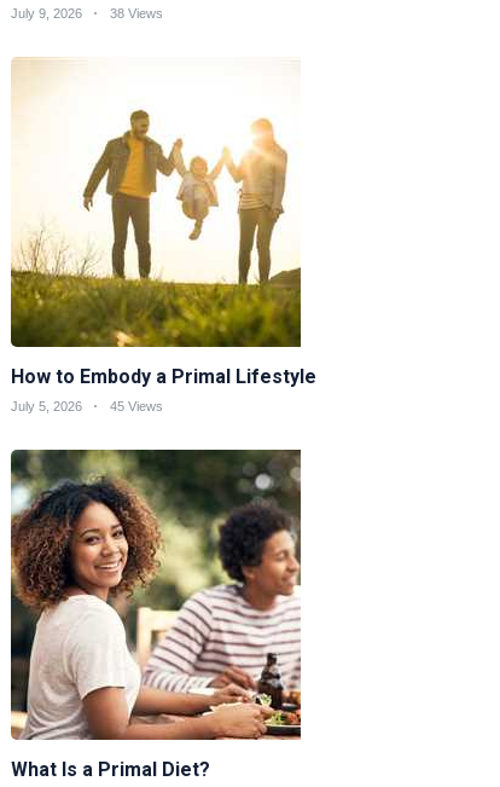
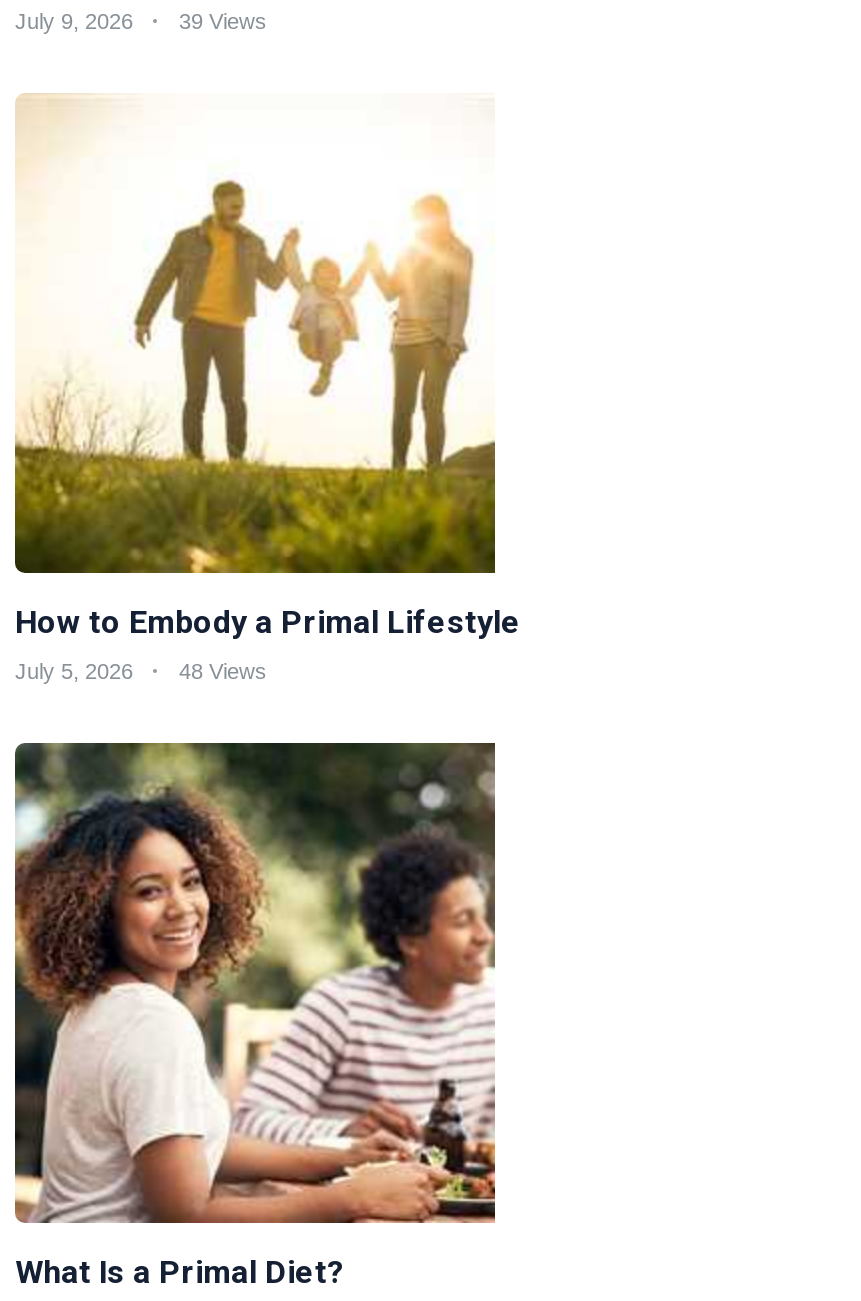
[11,6,163,21] July 9, 2026 38 Views -> [15,9,267,33] July 9, 2026 39 Views
[11,399,163,413] July 5, 2026 45 Views -> [15,659,267,683] July 5, 2026 48 Views

